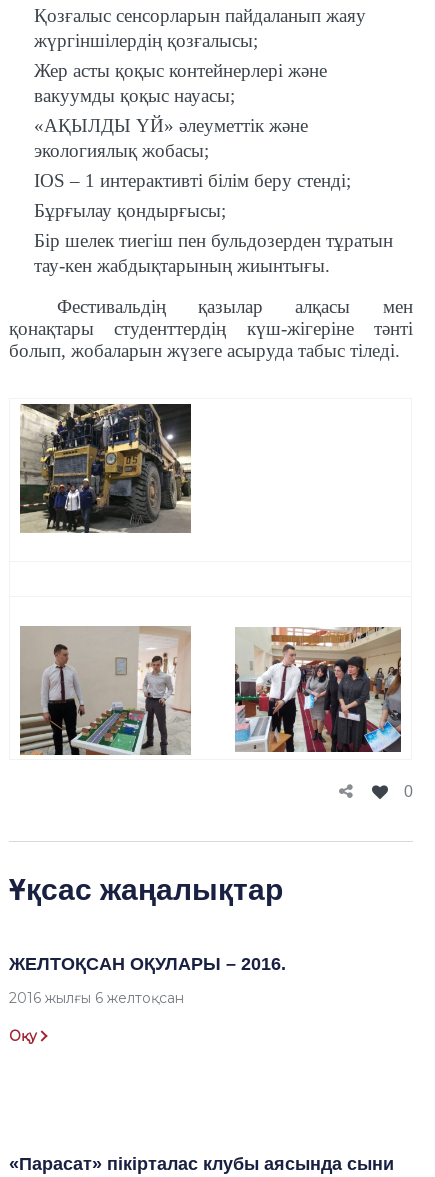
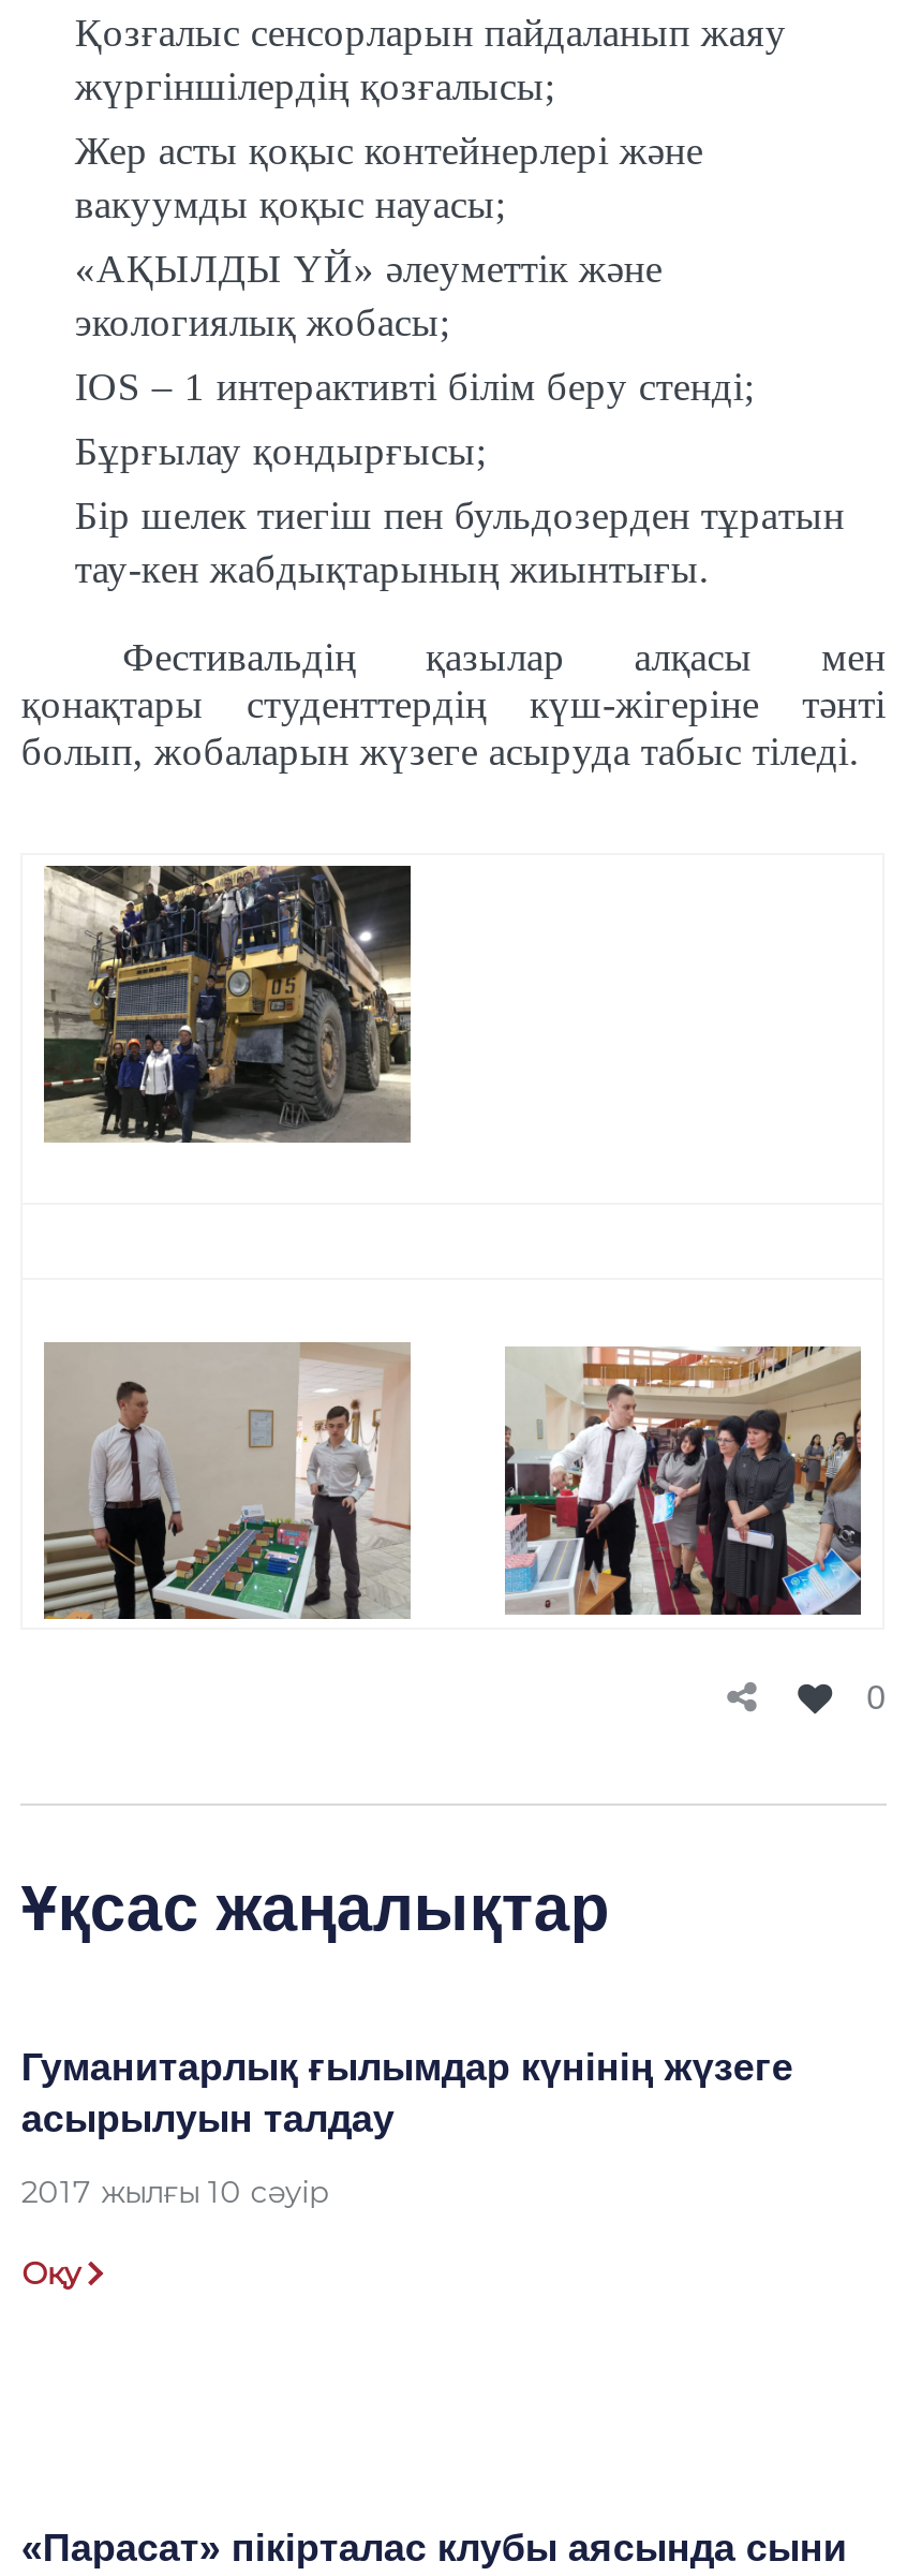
[9,954,286,974] ЖЕЛТОҚСАН ОҚУЛАРЫ – 2016. -> [21,2047,793,2141] Гуманитарлық ғылымдар күнінің жүзеге | асырылуын талдау
[9,989,184,1007] 2016 жылғы 6 желтоқсан -> [21,2173,328,2212] 2017 жылғы 10 сәуір

